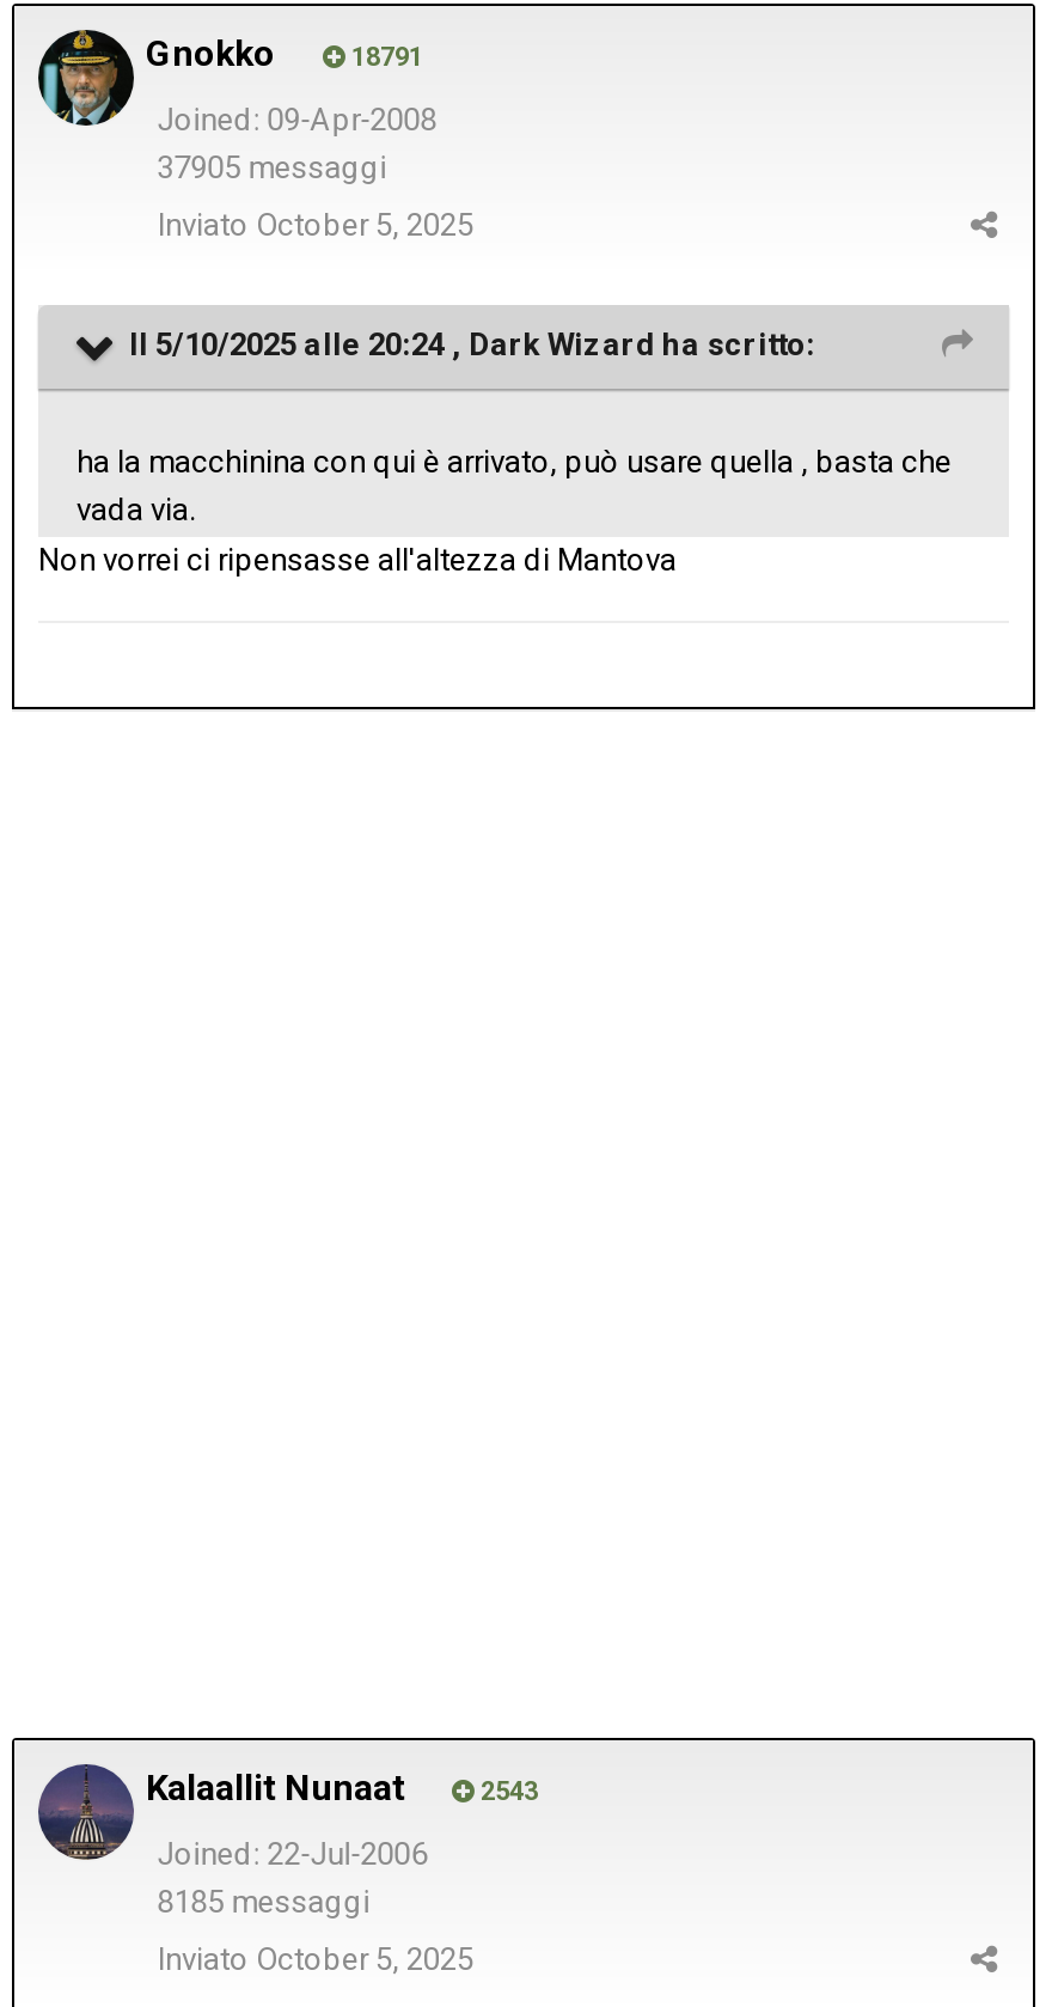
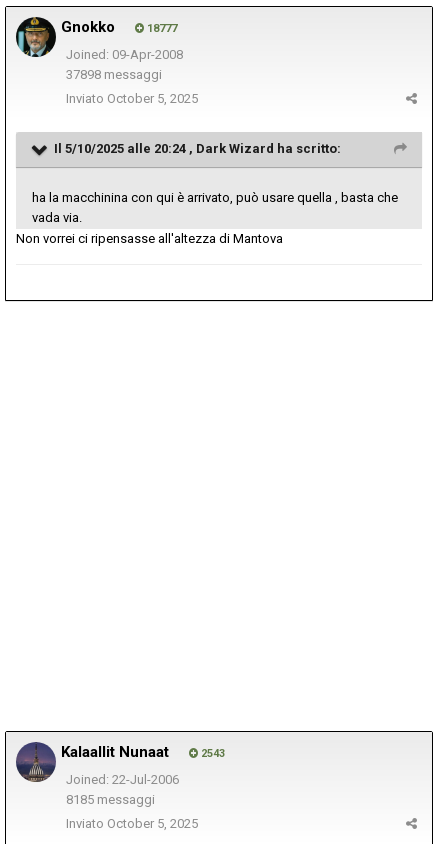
[344,41,423,72] 18791 -> [144,22,177,35] 18777
[157,150,387,185] 37905 messaggi -> [66,67,162,82] 37898 messaggi

